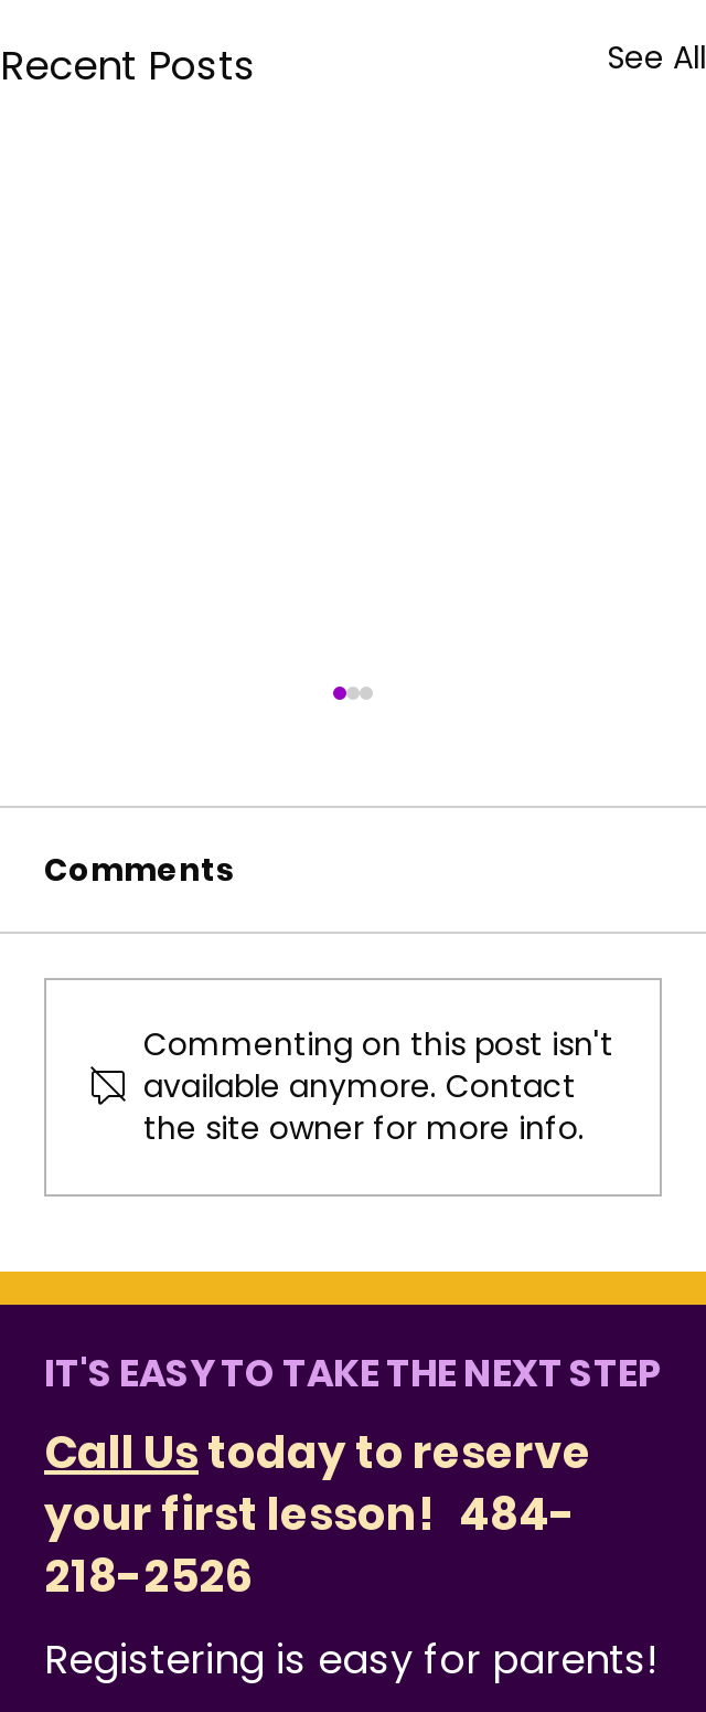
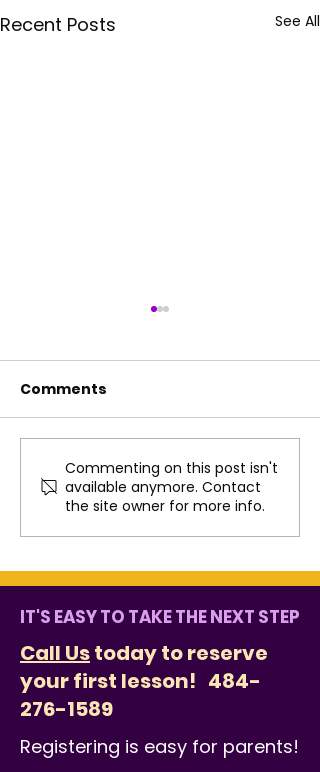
[44,1545,252,1606] 218-2526 -> [20,695,113,723] 276-1589

